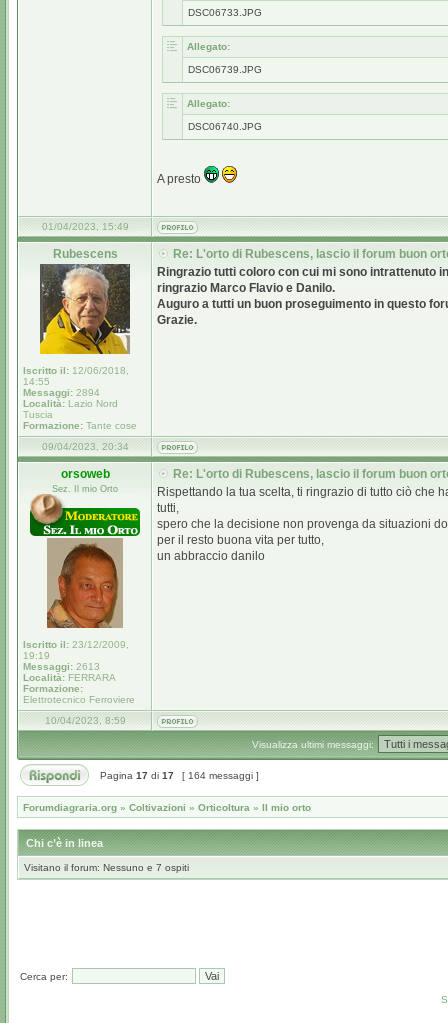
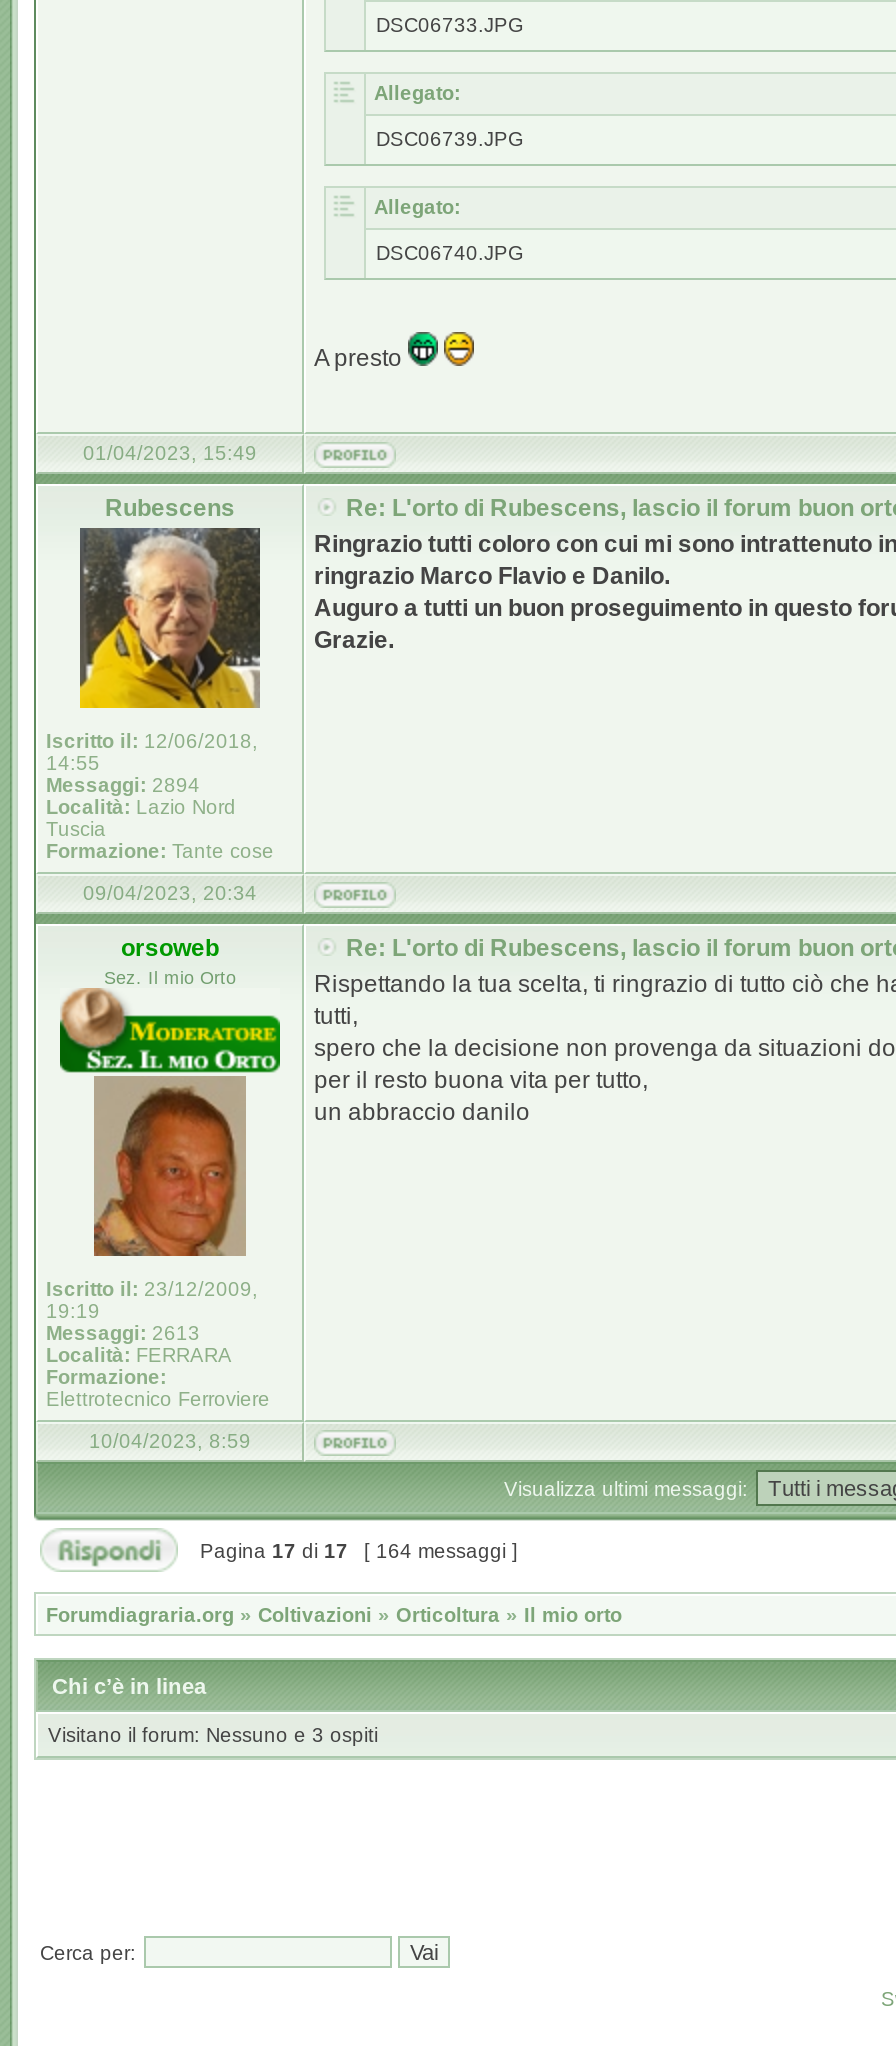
[24,862,189,873] Visitano il forum: Nessuno e 7 ospiti -> [48,1724,378,1746] Visitano il forum: Nessuno e 3 ospiti

